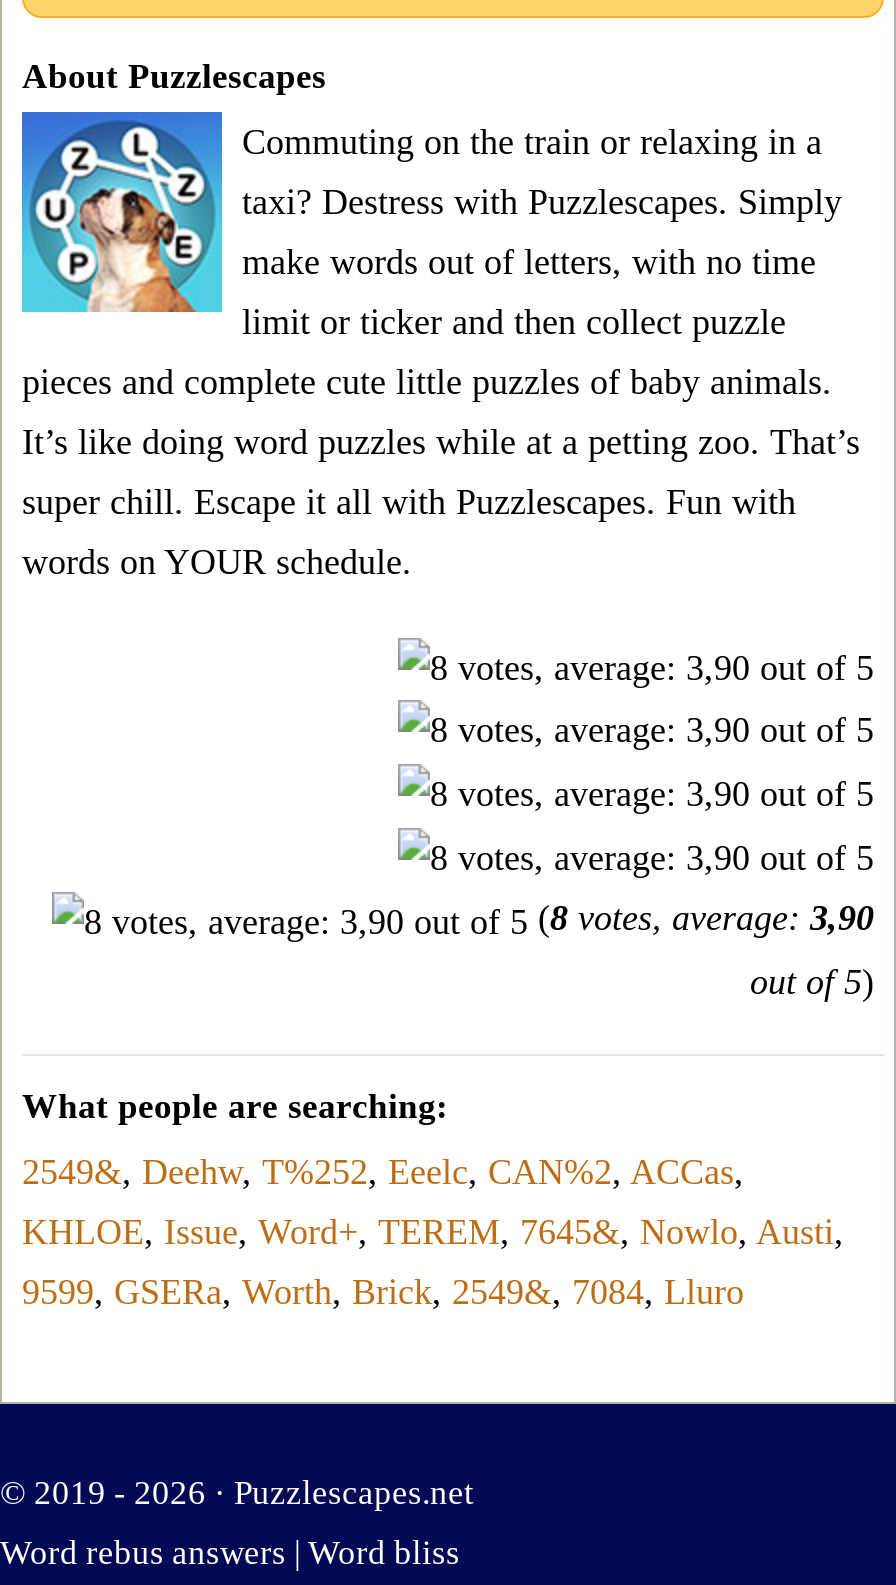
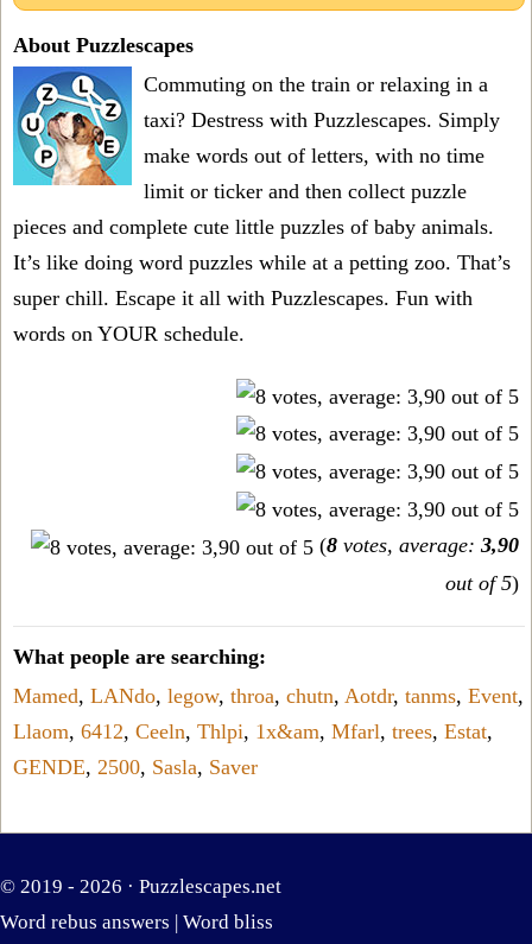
[22,1152,744,1192] 2549&, Deehw, T%252, Eeelc, CAN%2, ACCas, -> [13,684,524,708] Mamed, LANdo, legow, throa, chutn, Aotdr, tanms, Event,
[22,1212,844,1252] KHLOE, Issue, Word+, TEREM, 7645&, Nowlo, Austi, -> [13,720,493,743] Llaom, 6412, Ceeln, Thlpi, 1x&am, Mfarl, trees, Estat,
[22,1272,744,1312] 9599, GSERa, Worth, Brick, 2549&, 7084, Lluro -> [13,755,258,779] GENDE, 2500, Sasla, Saver

